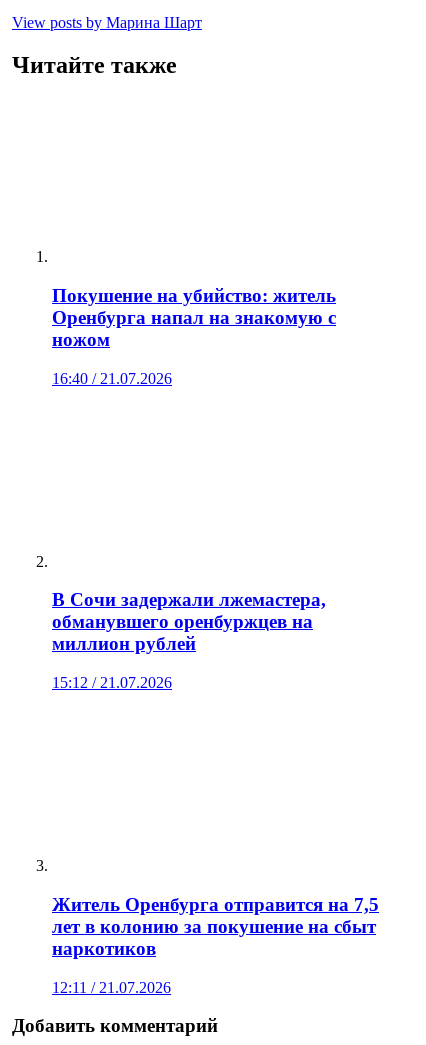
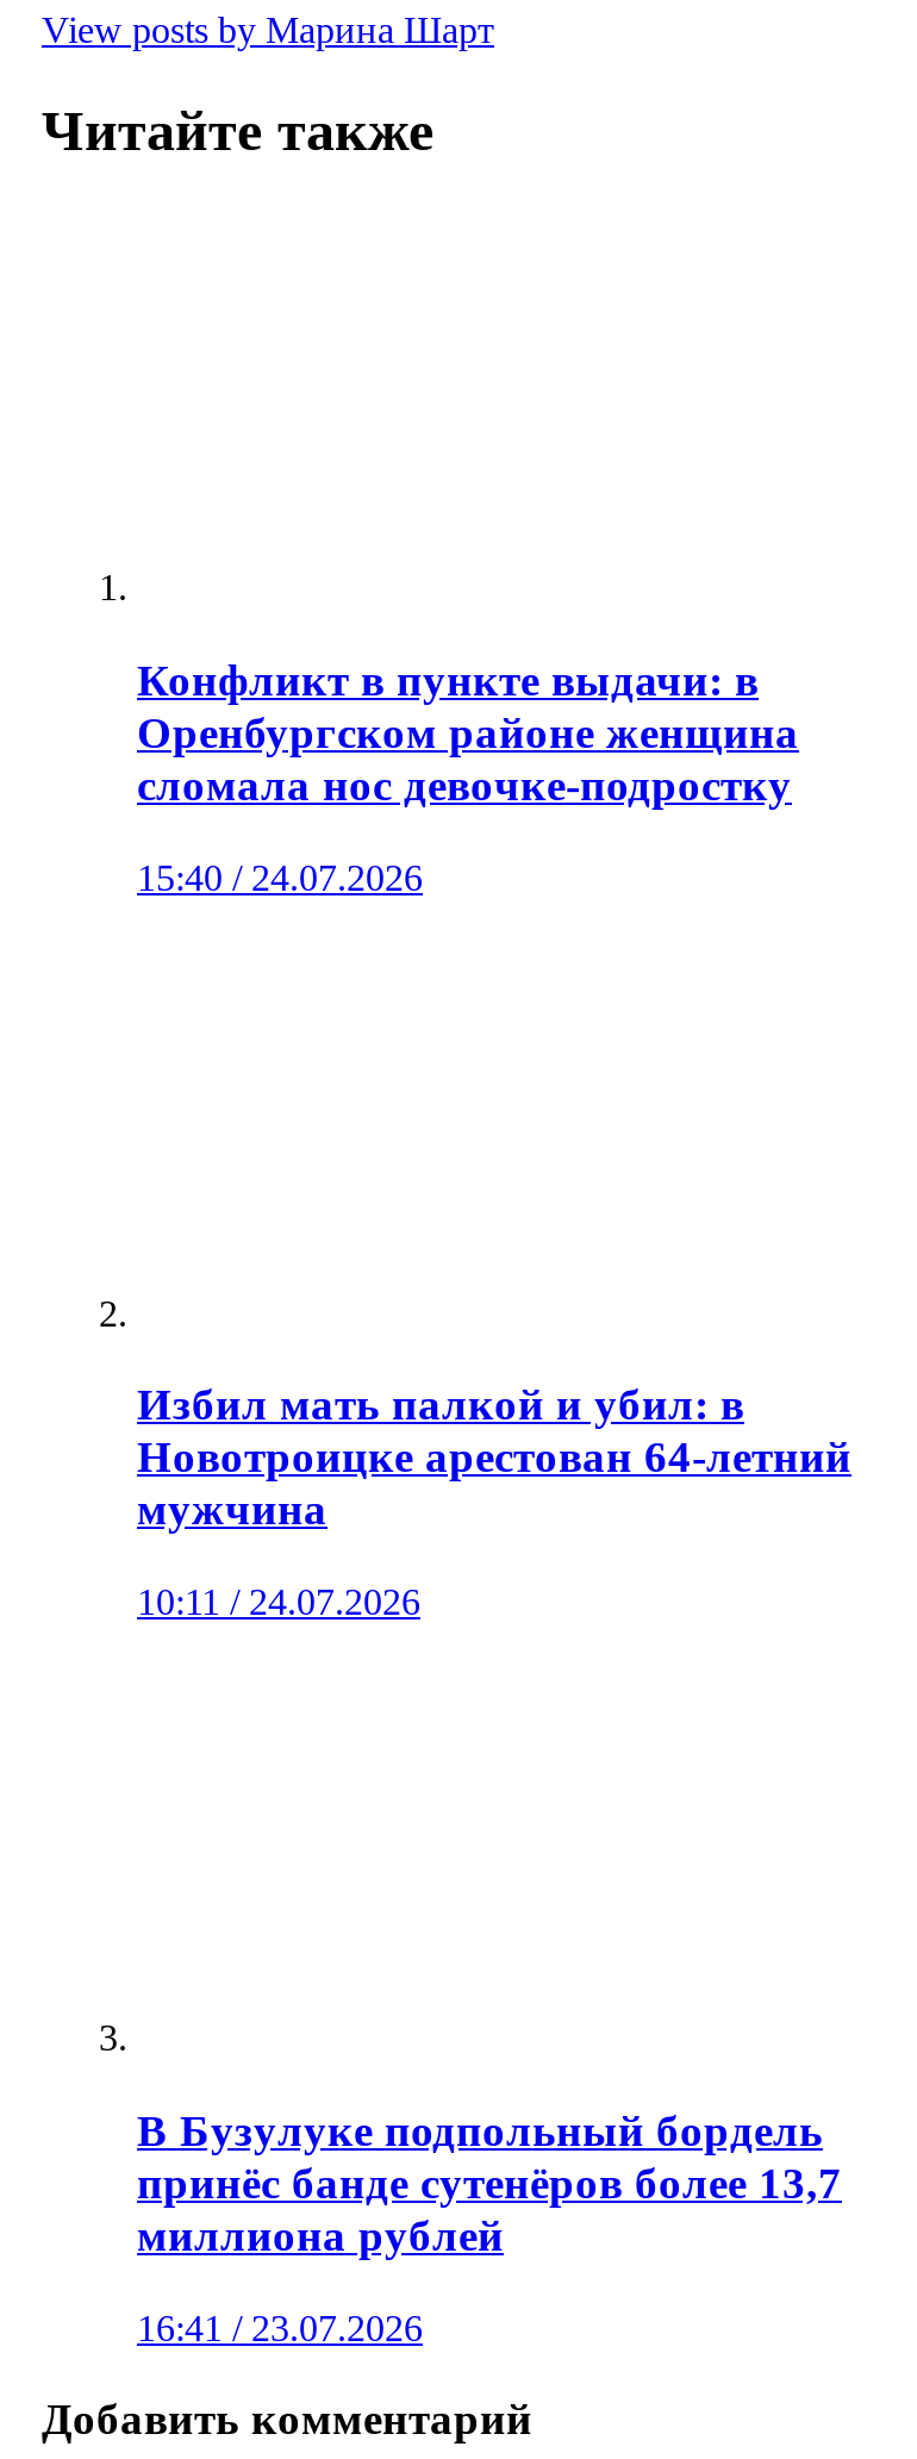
[52,285,336,350] Покушение на убийство: житель | Оренбурга напал на знакомую с | ножом -> [137,655,799,810] Конфликт в пункте выдачи: в | Оренбургском районе женщина | сломала нос девочке‑подростку
[52,370,172,387] 16:40 / 21.07.2026 -> [137,856,423,897] 15:40 / 24.07.2026
[52,589,326,654] В Сочи задержали лжемастера, | обманувшего оренбуржцев на | миллион рублей -> [137,1380,851,1534] Избил мать палкой и убил: в | Новотроицке арестован 64‑летний | мужчина
[52,674,172,691] 15:12 / 21.07.2026 -> [137,1582,420,1622] 10:11 / 24.07.2026
[52,894,379,959] Житель Оренбурга отправится на 7,5 | лет в колонию за покушение на сбыт | наркотиков -> [137,2105,842,2260] В Бузулуке подпольный бордель | принёс банде сутенёров более 13,7 | миллиона рублей
[52,978,171,995] 12:11 / 21.07.2026 -> [137,2307,423,2347] 16:41 / 23.07.2026

